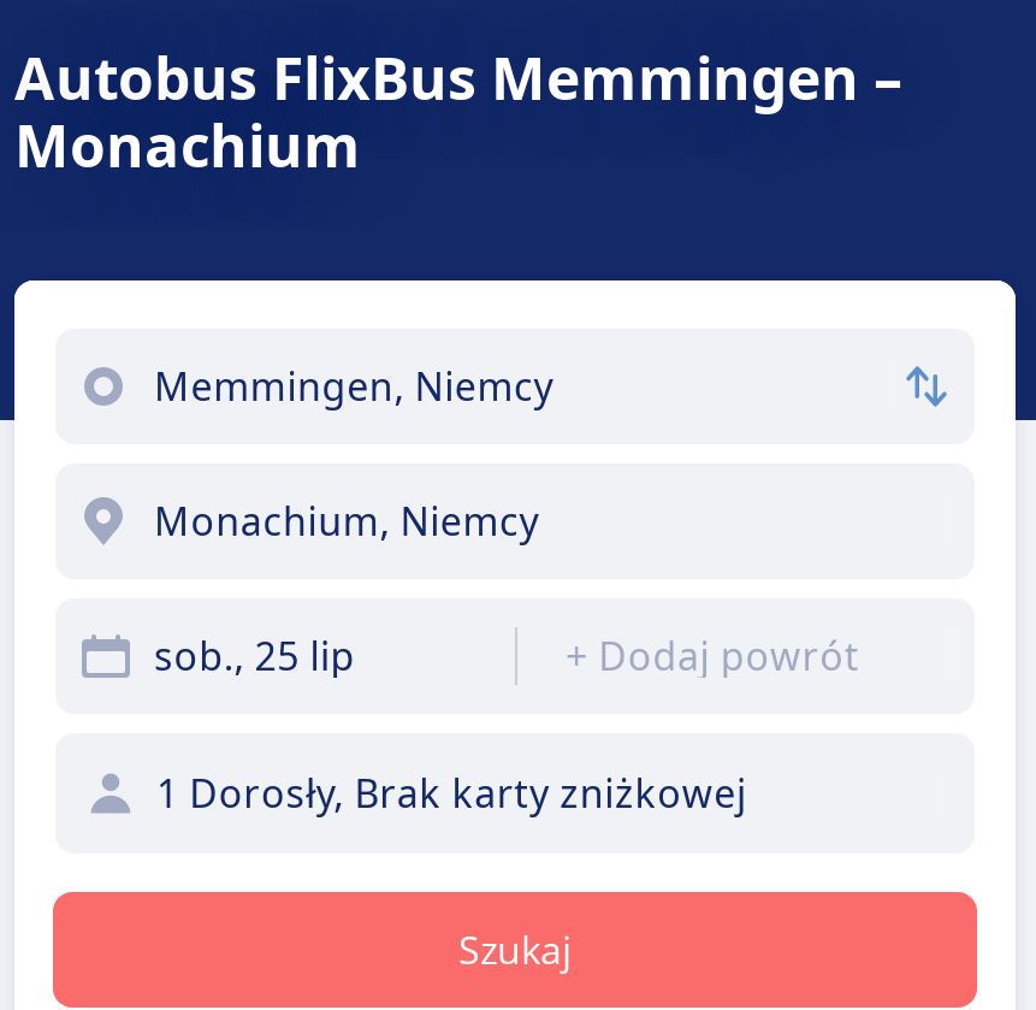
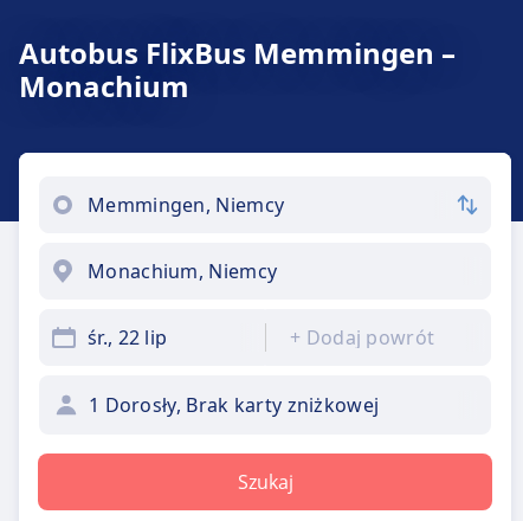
[154,630,355,683] sob., 25 lip -> [88,324,167,350] śr., 22 lip

